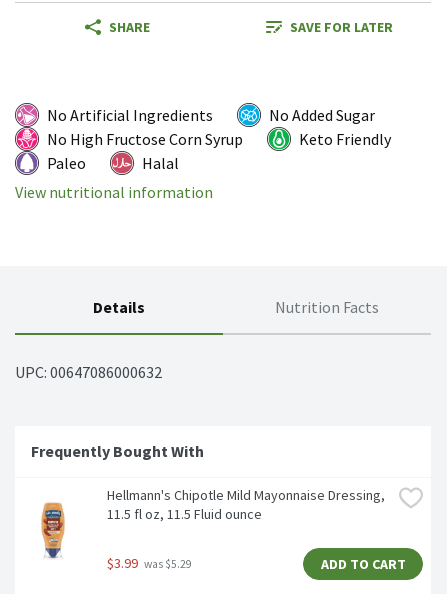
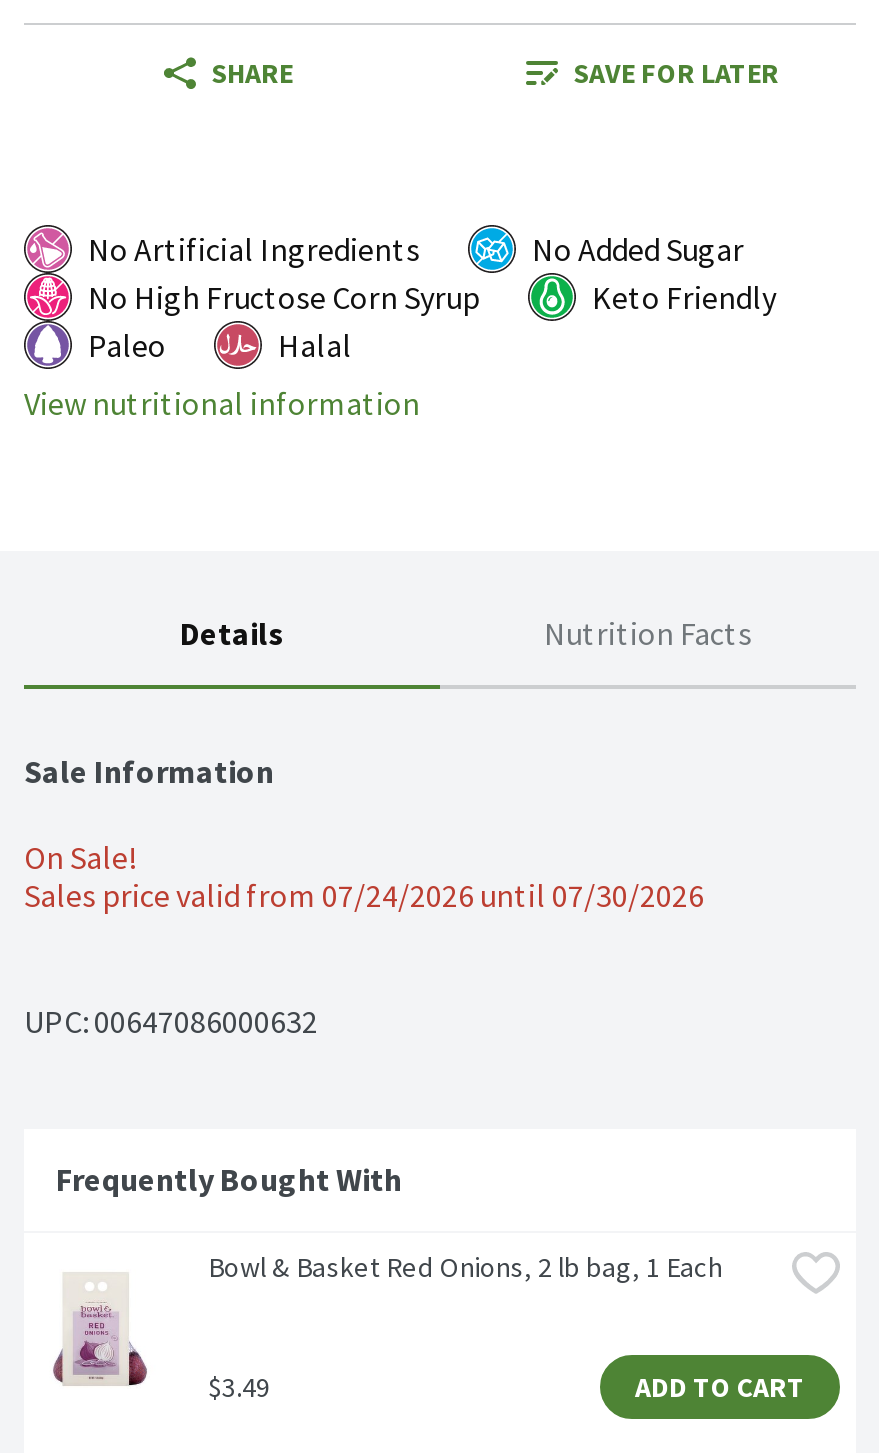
none -> [24,751,704,915] Sale Information | On Sale! | Sales price valid from 07/24/2026 until 07/30/2026
[31,486,385,559] [image] | Hellmann's Chipotle Mild Mayonnaise Dressing, | 11.5 fl oz, 11.5 Fluid ounce -> [50,1249,722,1387] [image] | Bowl & Basket Red Onions, 2 lb bag, 1 Each
[107,554,192,572] $3.99 was $5.29 -> [208,1368,270,1404] $3.49

